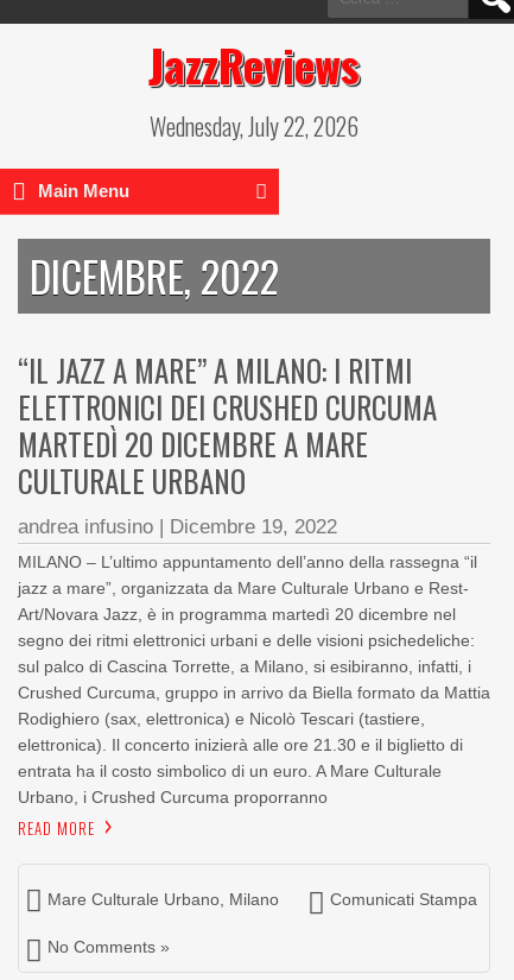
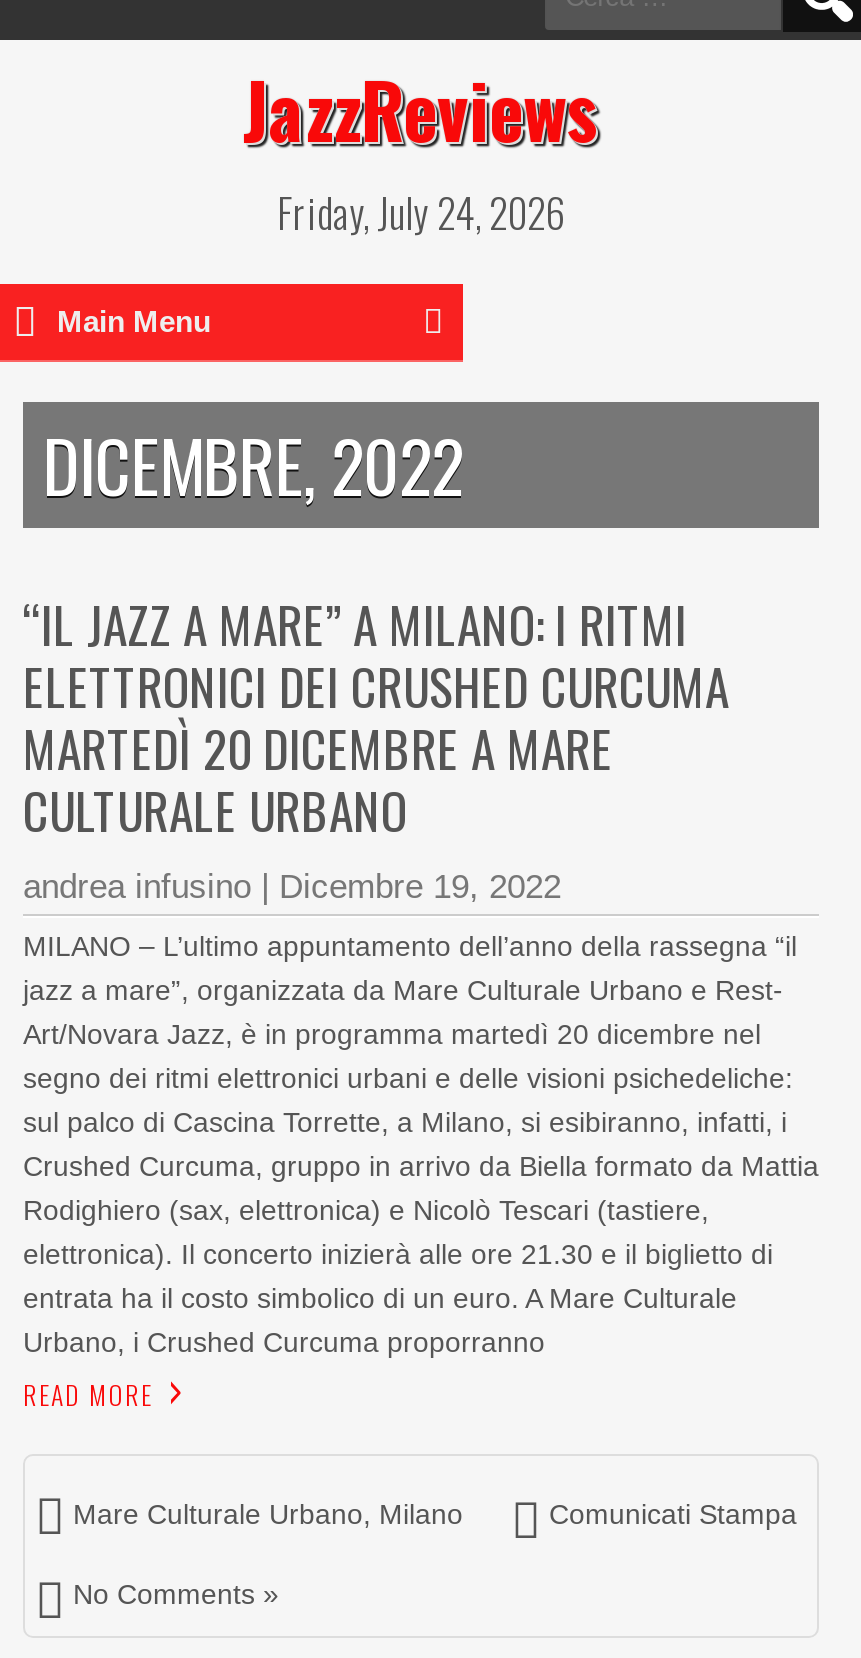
[150,108,358,144] Wednesday, July 22, 2026 -> [277,182,565,242] Friday, July 24, 2026

